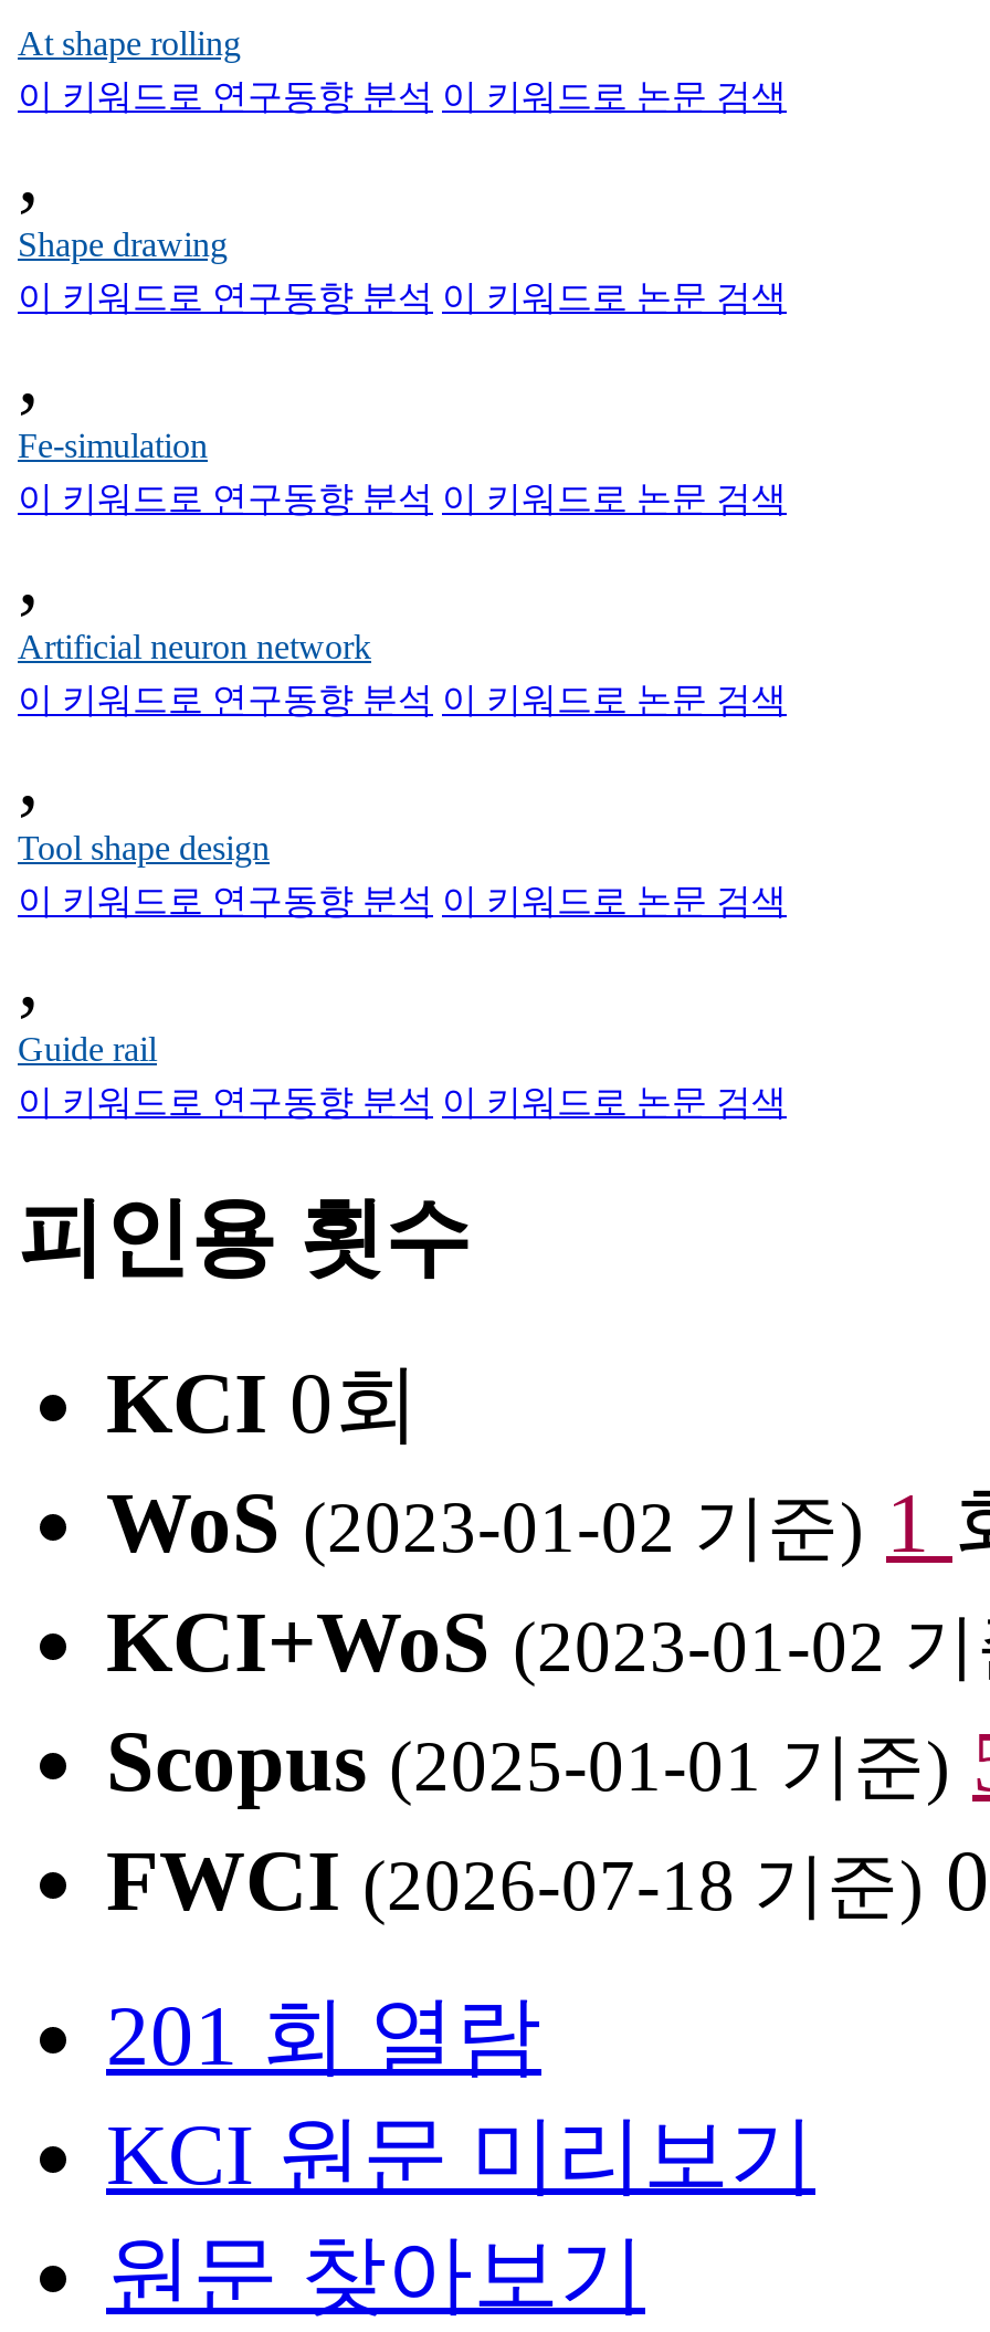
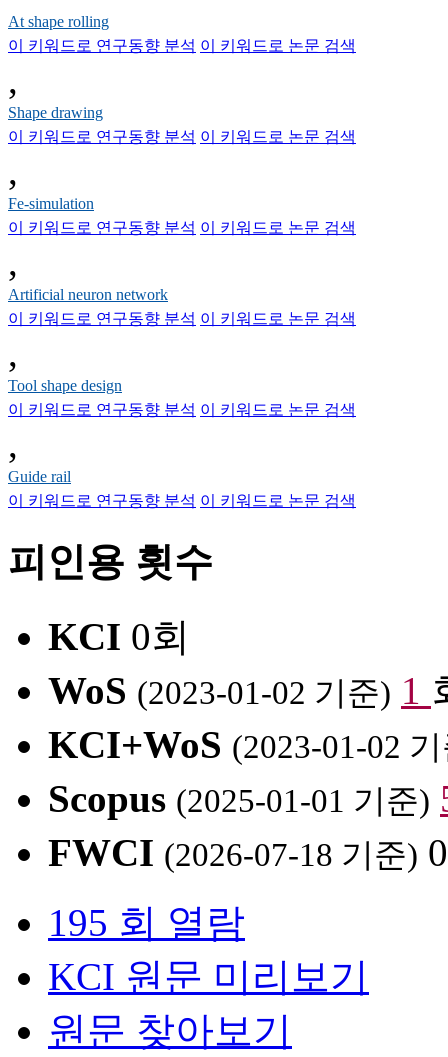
[106,1987,541,2082] 201 회 열람 -> [48,901,245,944] 195 회 열람

